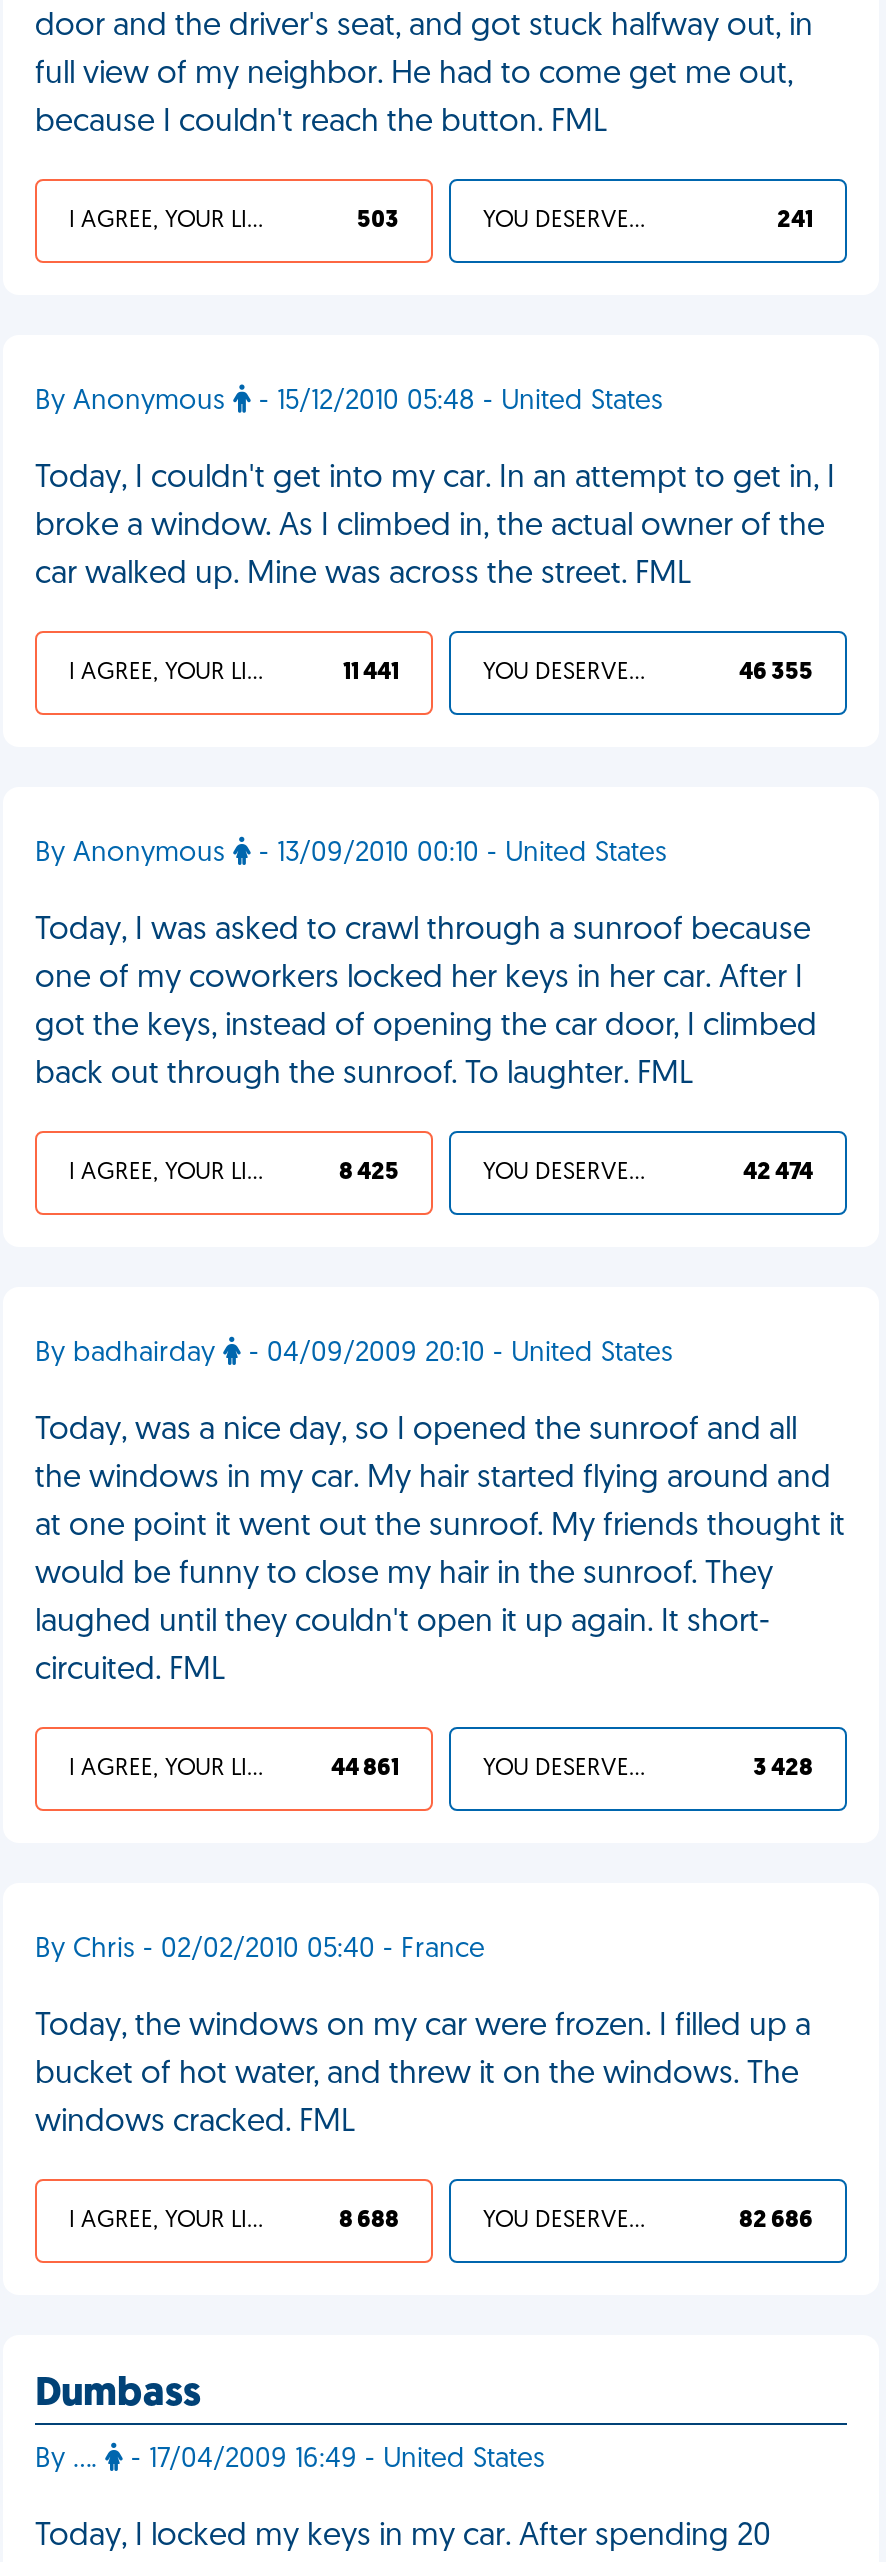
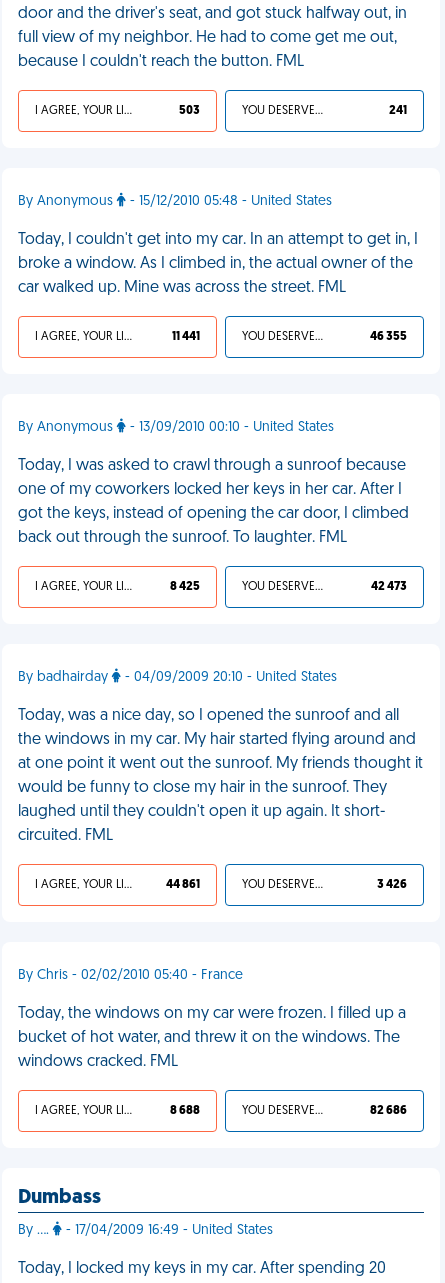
[743,1161,813,1185] 42 474 -> [371,581,407,593] 42 473
[753,1757,813,1781] 3 428 -> [377,879,407,891] 3 426

